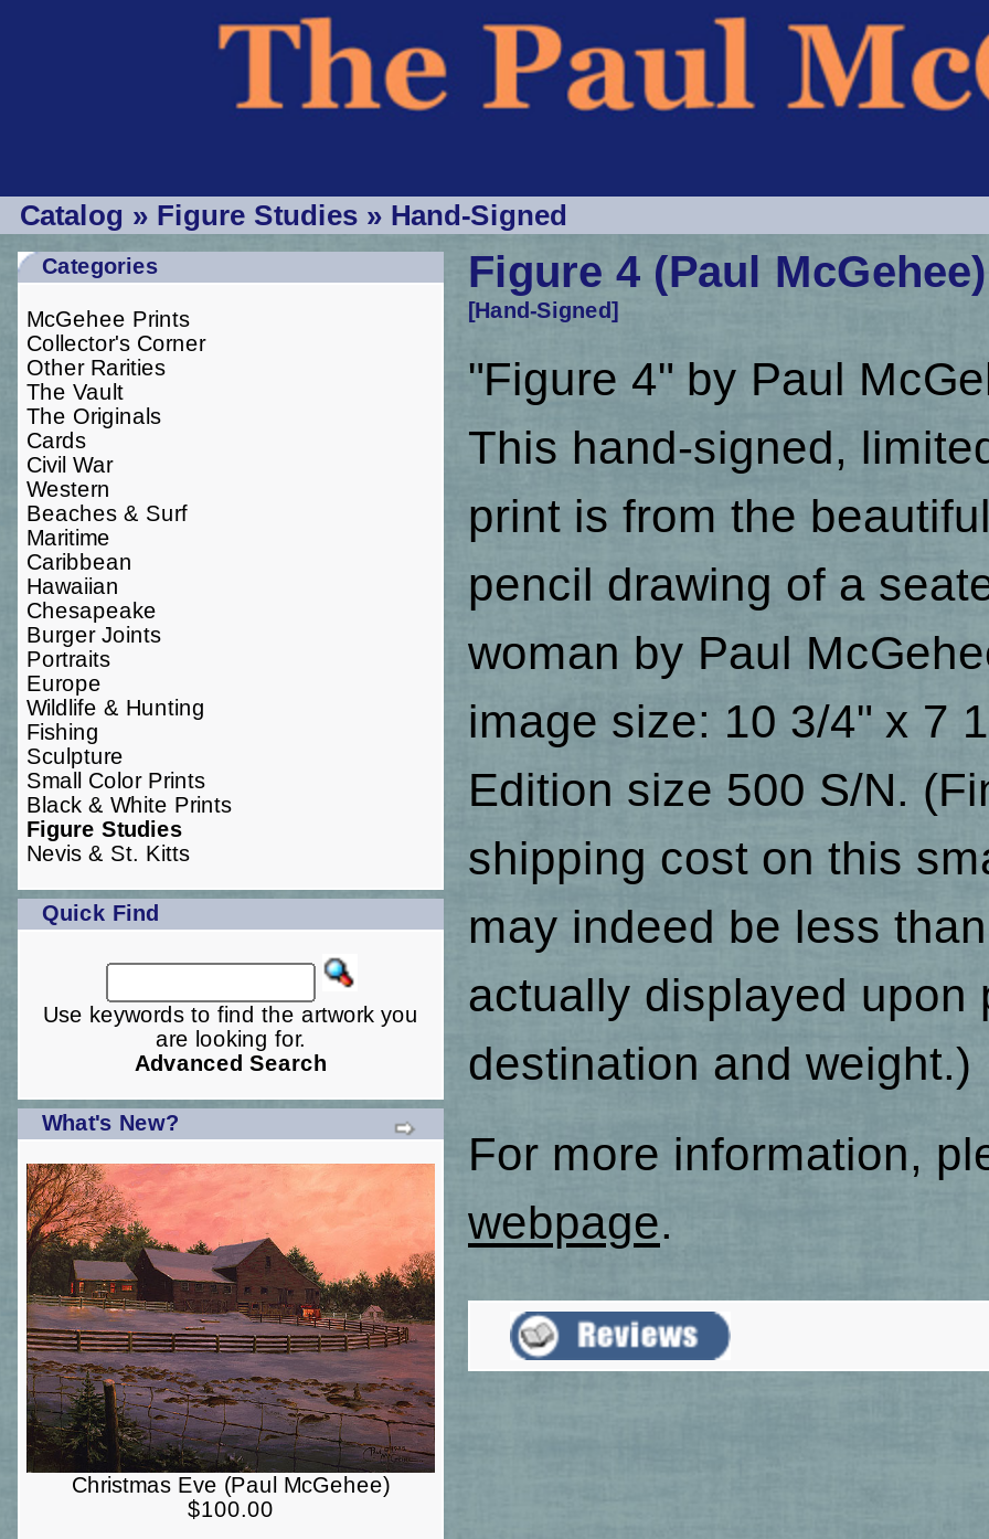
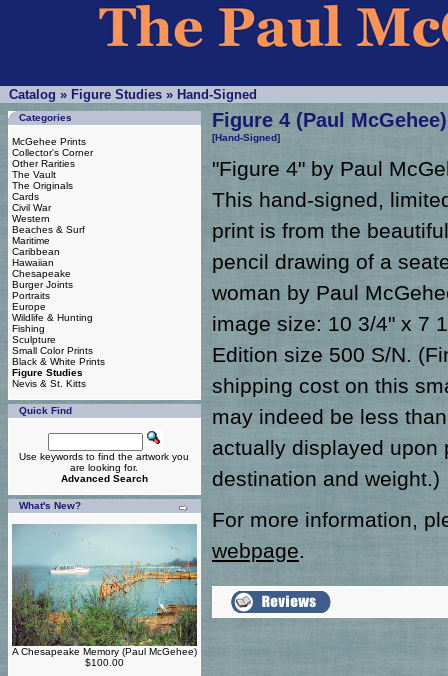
[24,1161,437,1497] [image] | Christmas Eve (Paul McGehee) -> [11,523,198,657] [image] | A Chesapeake Memory (Paul McGehee)

